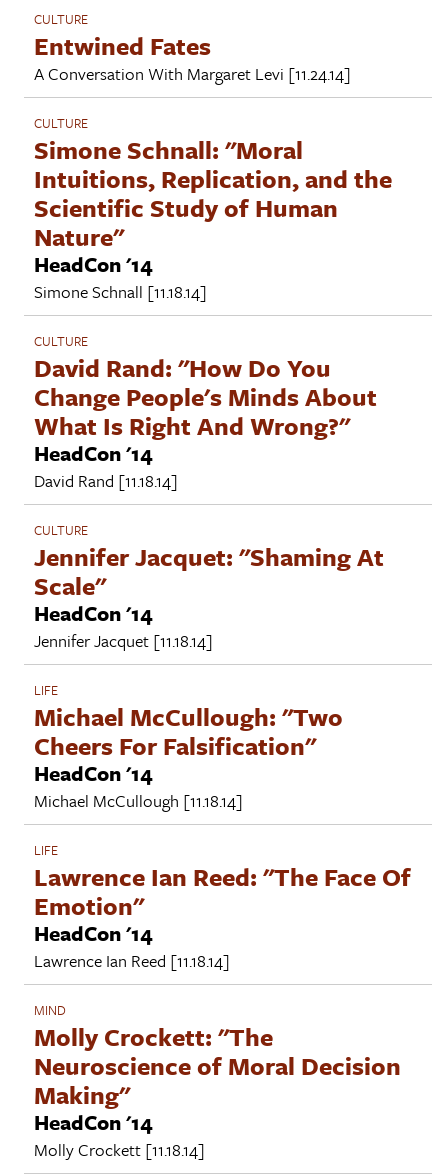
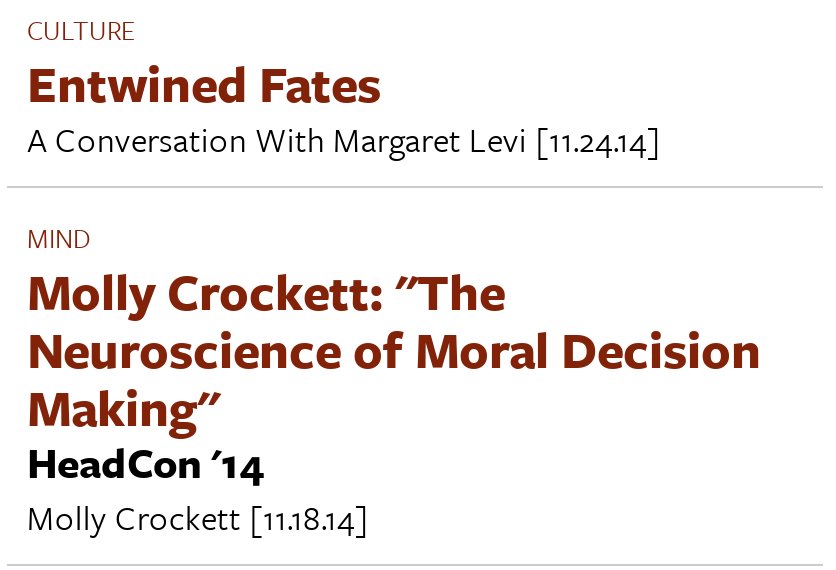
[34,113,411,973] CULTURE | Simone Schnall: "Moral | Intuitions, Replication, and the | Scientific Study of Human | Nature" | HeadCon '14 | Simone Schnall [11.18.14] | CULTURE | David Rand: "How Do You | Change People's Minds About | What Is Right And Wrong?" | HeadCon '14 | David Rand [11.18.14] | CULTURE | Jennifer Jacquet: "Shaming At | Scale" | HeadCon '14 | Jennifer Jacquet [11.18.14] | LIFE | Michael McCullough: "Two | Cheers For Falsification" | HeadCon '14 | Michael McCullough [11.18.14] | LIFE | Lawrence Ian Reed: "The Face Of | Emotion" | HeadCon '14 | Lawrence Ian Reed [11.18.14] -> none

